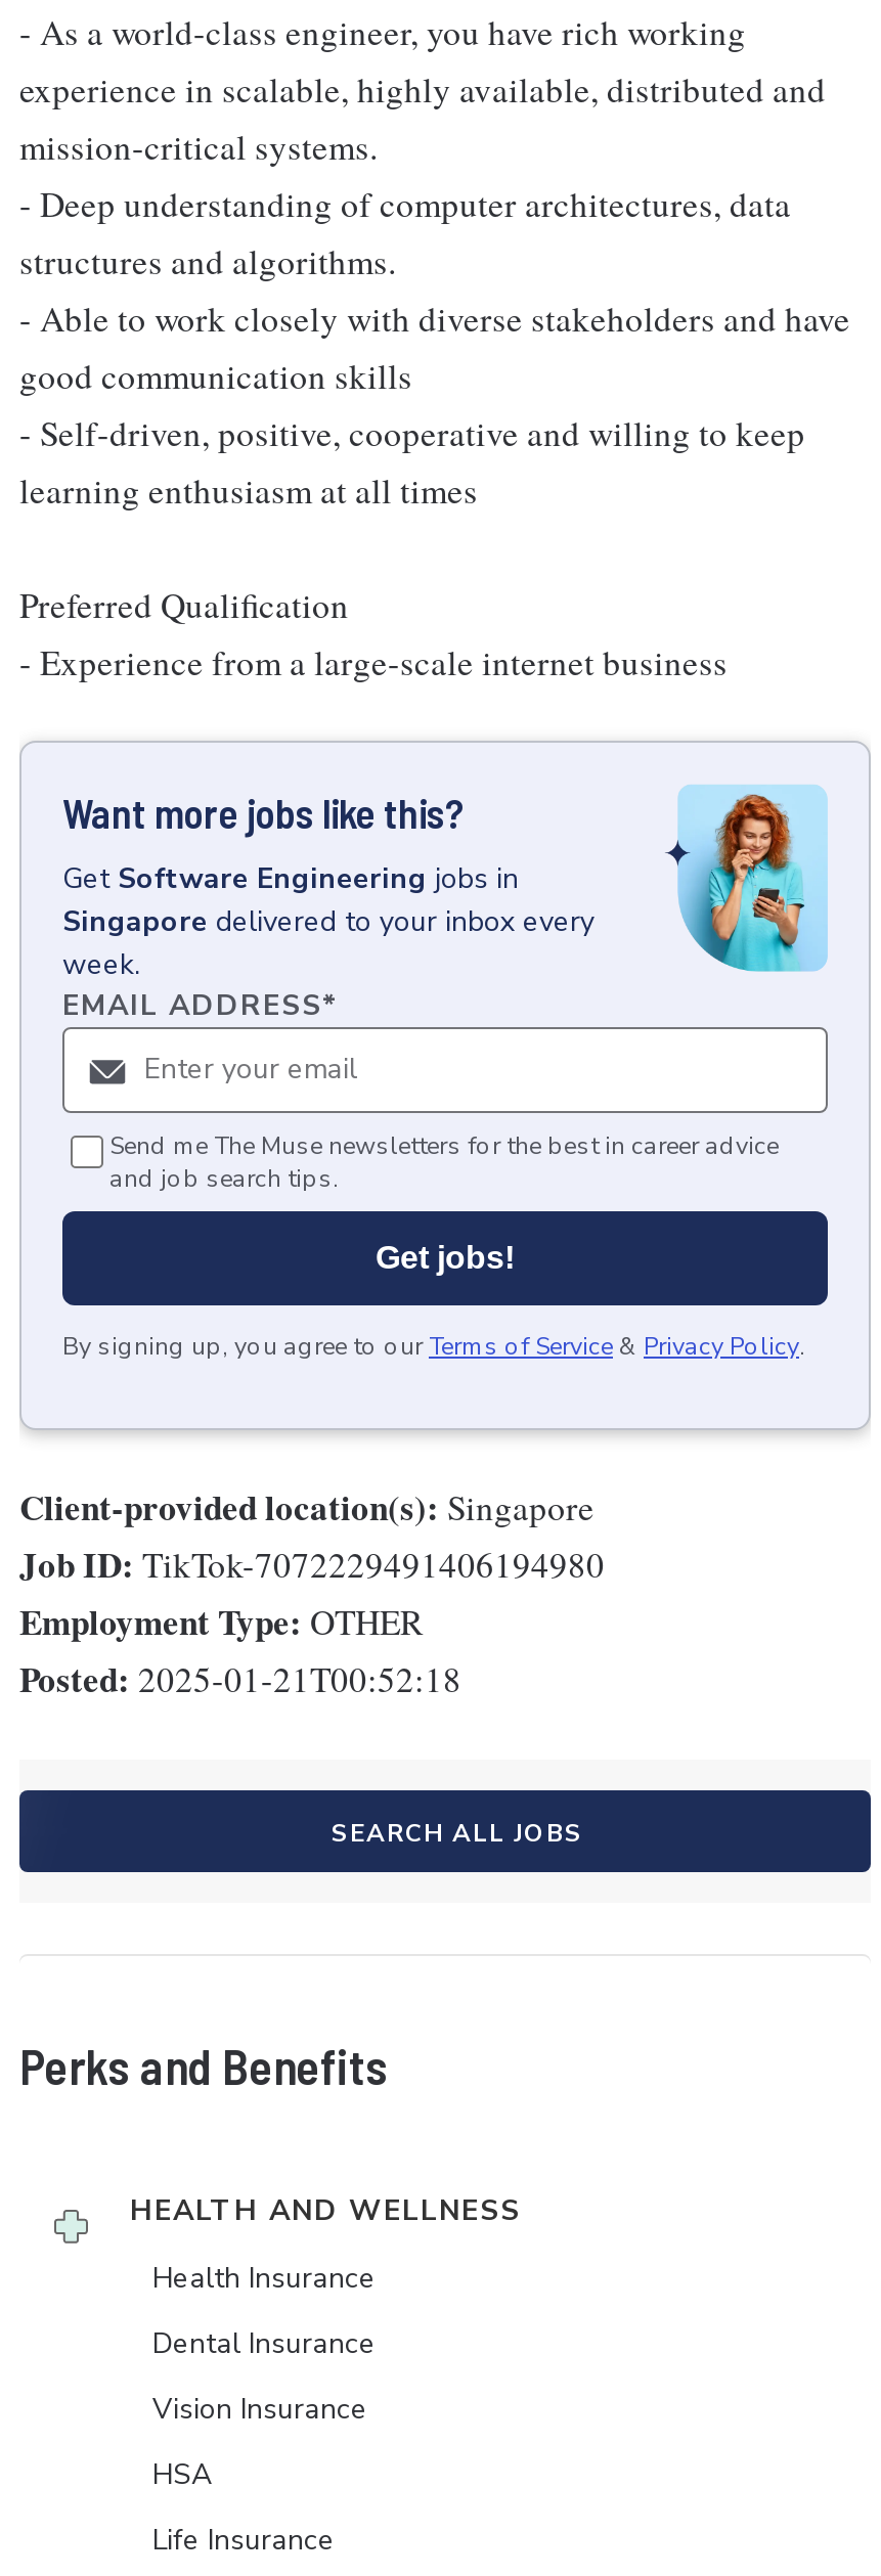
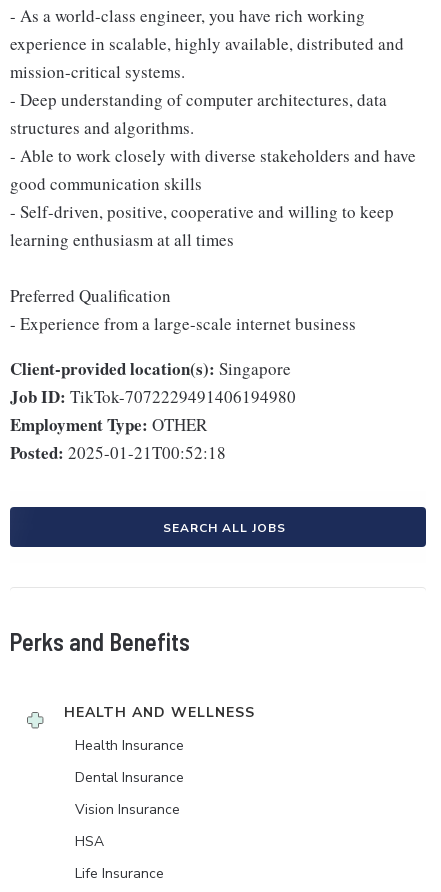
[19,741,871,1436] [image] | Want more jobs like this? | Get Software Engineering jobs in | Singapore delivered to your inbox every | week. | EMAIL ADDRESS* -> none
[62,1129,805,1363] Send me The Muse newsletters for the best in career advice | and job search tips. | Get jobs! | By signing up, you agree to our Terms of Service & Privacy Policy. -> none

